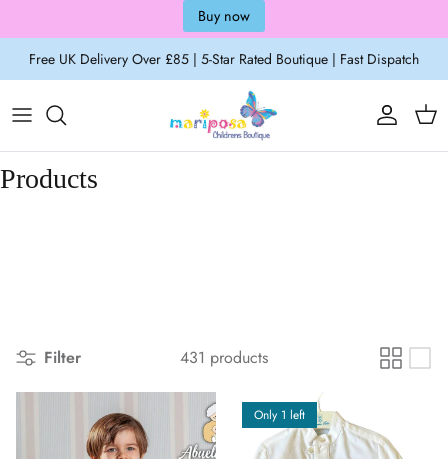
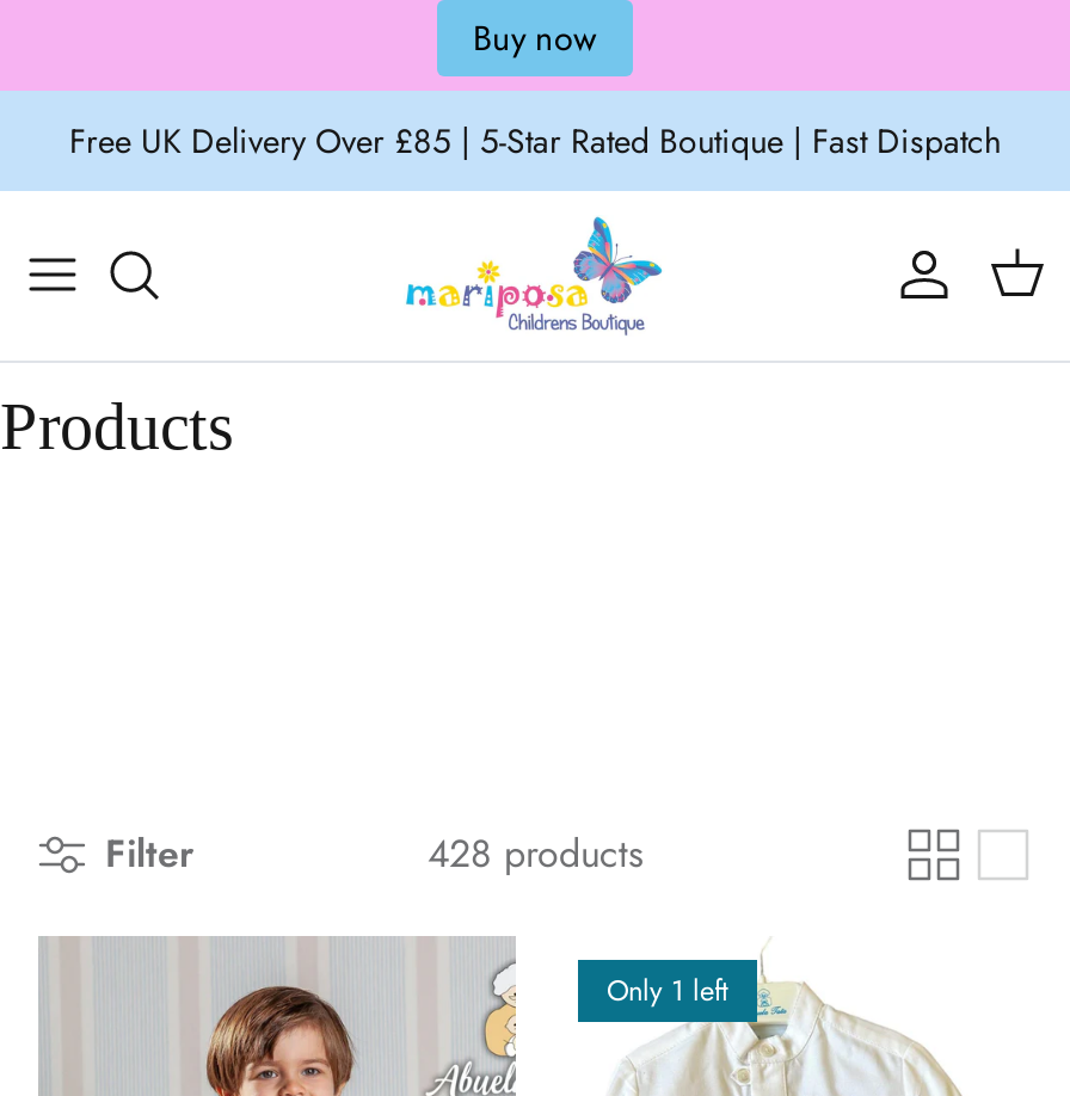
[180,346,268,369] 431 products -> [428,827,642,882] 428 products

